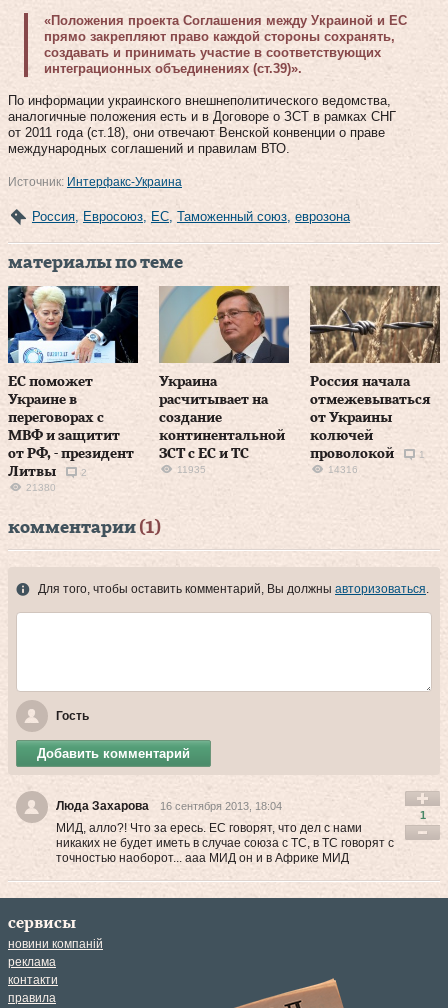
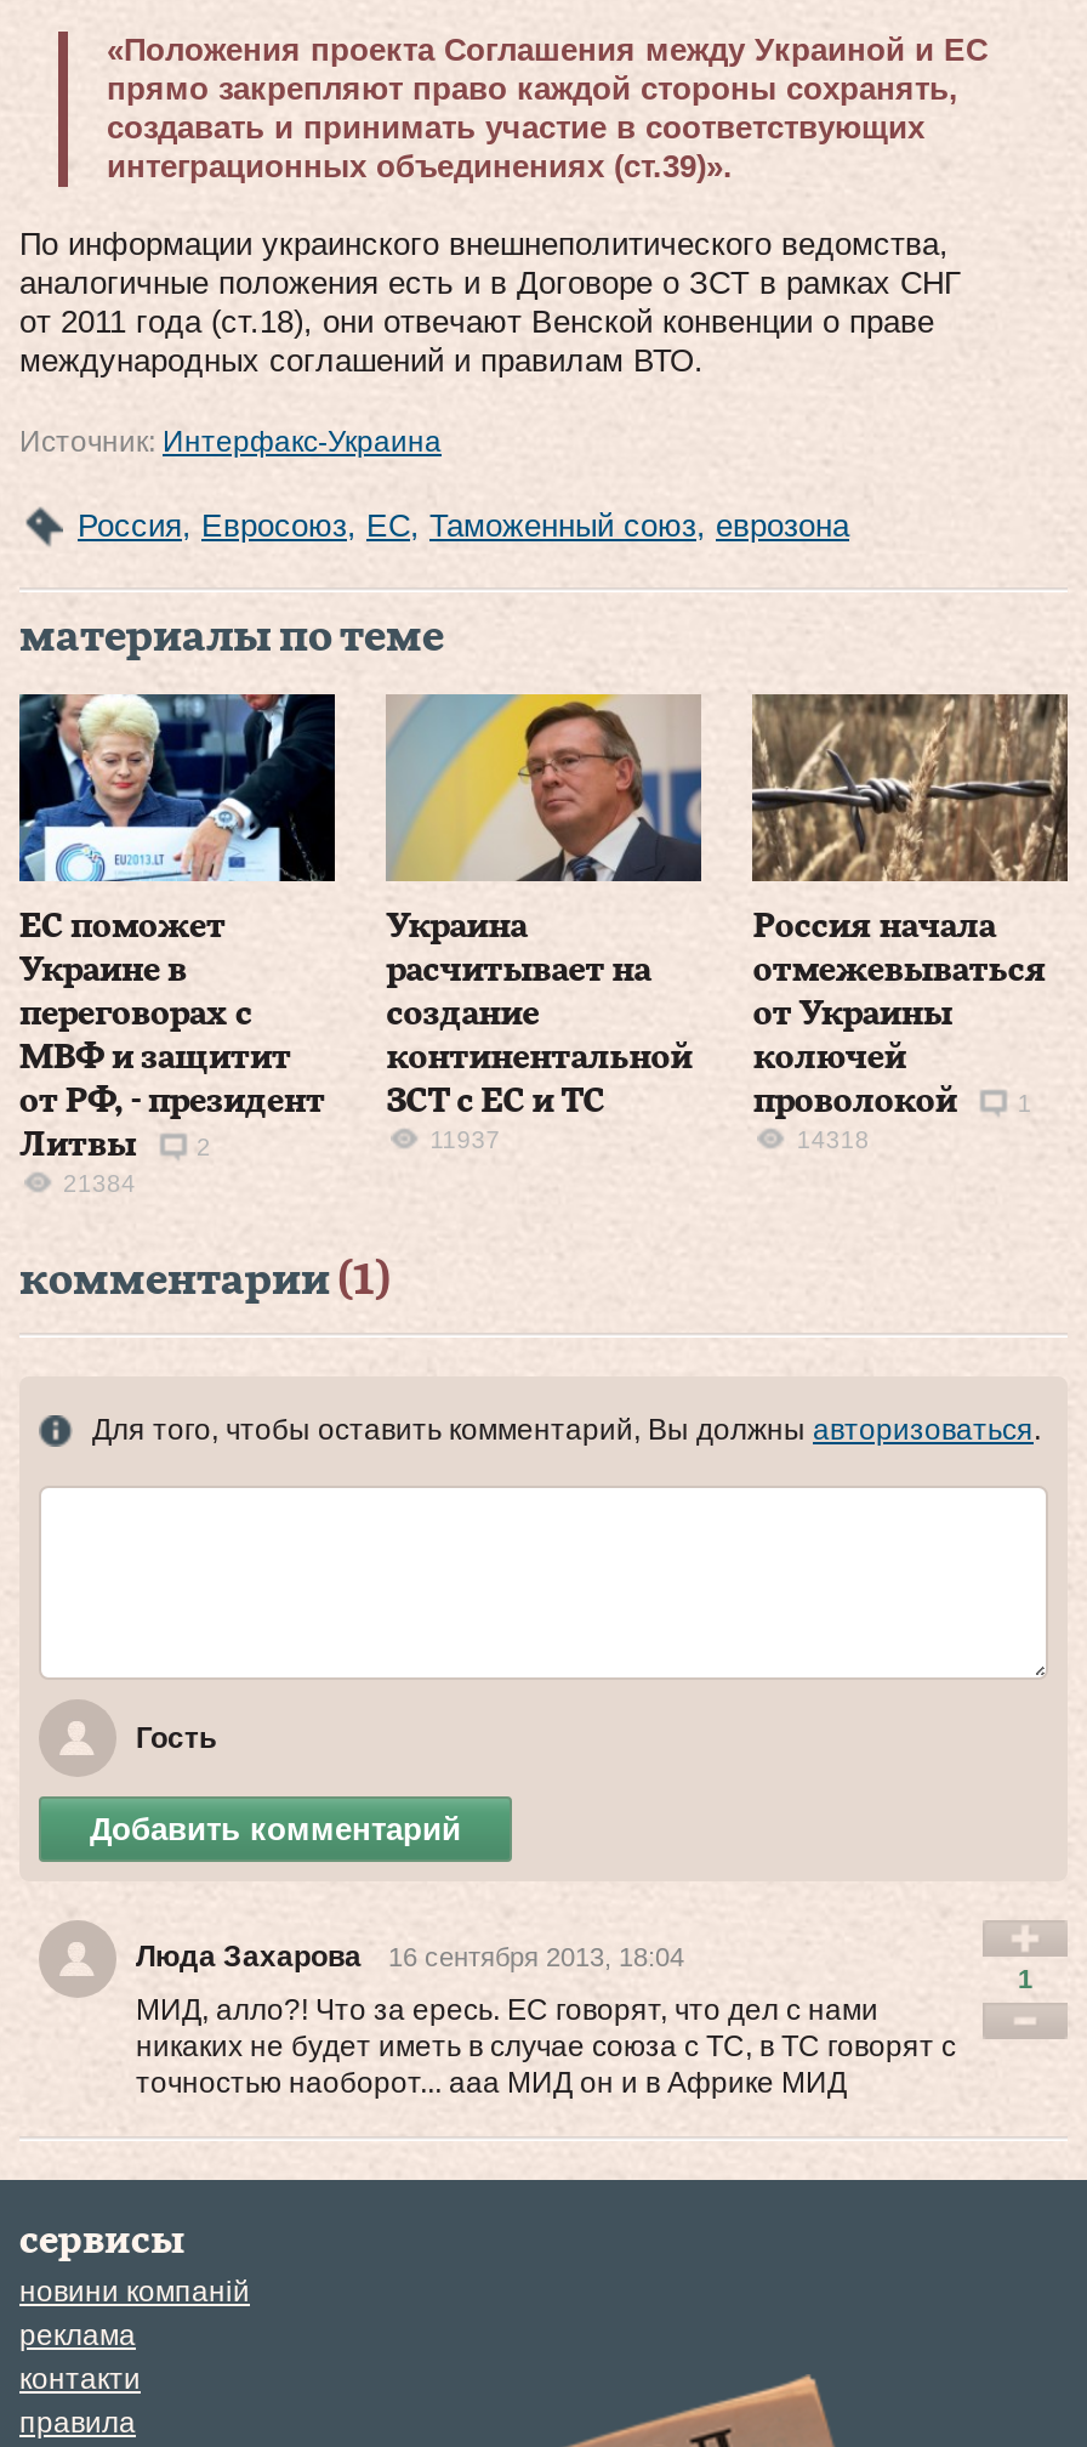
[177,464,206,475] 11935 -> [430,1127,500,1154] 11937
[328,464,358,475] 14316 -> [797,1127,870,1154] 14318
[26,482,56,493] 21380 -> [63,1171,136,1198] 21384

